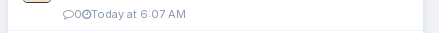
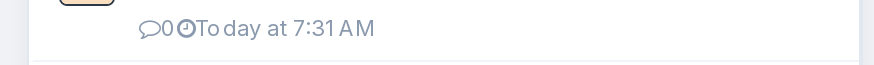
[74,7,186,21] 0 Today at 6:07 AM -> [161,14,375,42] 0 Today at 7:31 AM

